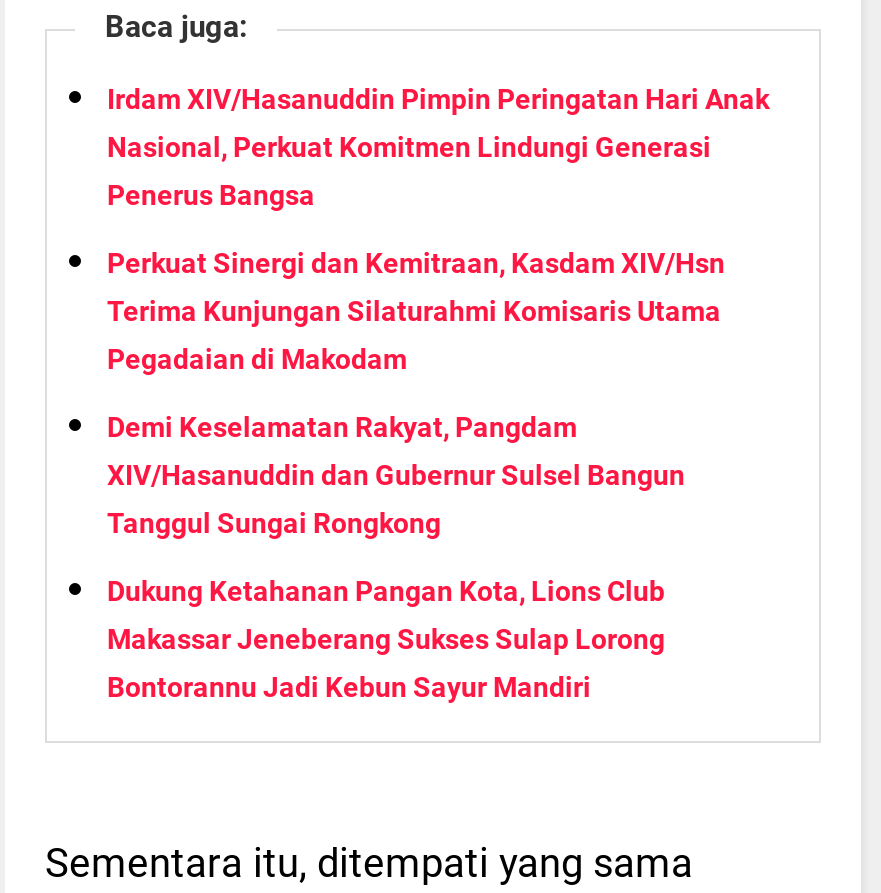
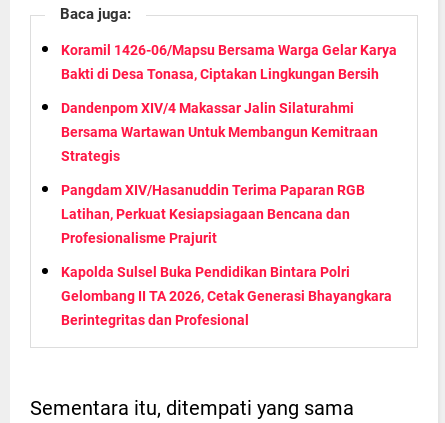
[107,82,769,702] Irdam XIV/Hasanuddin Pimpin Peringatan Hari Anak | Nasional, Perkuat Komitmen Lindungi Generasi | Penerus Bangsa | Perkuat Sinergi dan Kemitraan, Kasdam XIV/Hsn | Terima Kunjungan Silaturahmi Komisaris Utama | Pegadaian di Makodam | Demi Keselamatan Rakyat, Pangdam | XIV/Hasanuddin dan Gubernur Sulsel Bangun | Tanggul Sungai Rongkong | Dukung Ketahanan Pangan Kota, Lions Club | Makassar Jeneberang Sukses Sulap Lorong | Bontorannu Jadi Kebun Sayur Mandiri -> [61,41,397,327] Koramil 1426-06/Mapsu Bersama Warga Gelar Karya | Bakti di Desa Tonasa, Ciptakan Lingkungan Bersih | Dandenpom XIV/4 Makassar Jalin Silaturahmi | Bersama Wartawan Untuk Membangun Kemitraan | Strategis | Pangdam XIV/Hasanuddin Terima Paparan RGB | Latihan, Perkuat Kesiapsiagaan Bencana dan | Profesionalisme Prajurit | Kapolda Sulsel Buka Pendidikan Bintara Polri | Gelombang II TA 2026, Cetak Generasi Bhayangkara | Berintegritas dan Profesional

